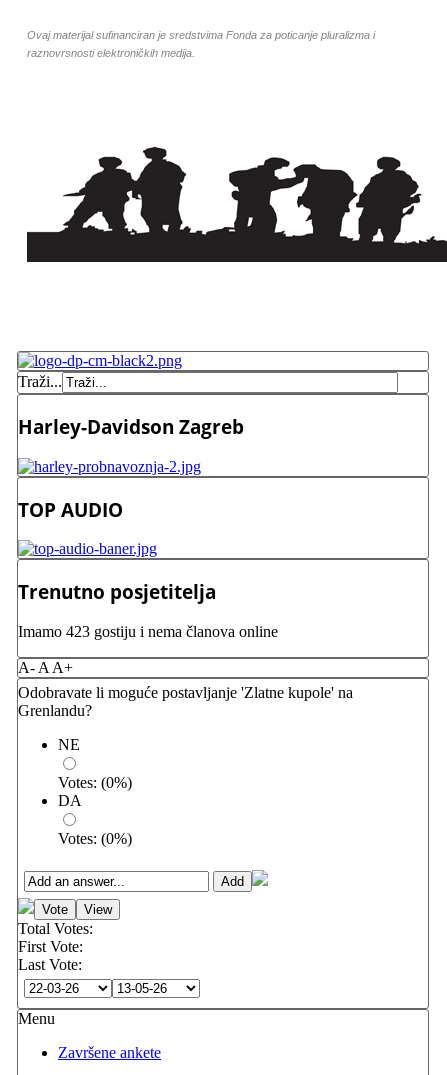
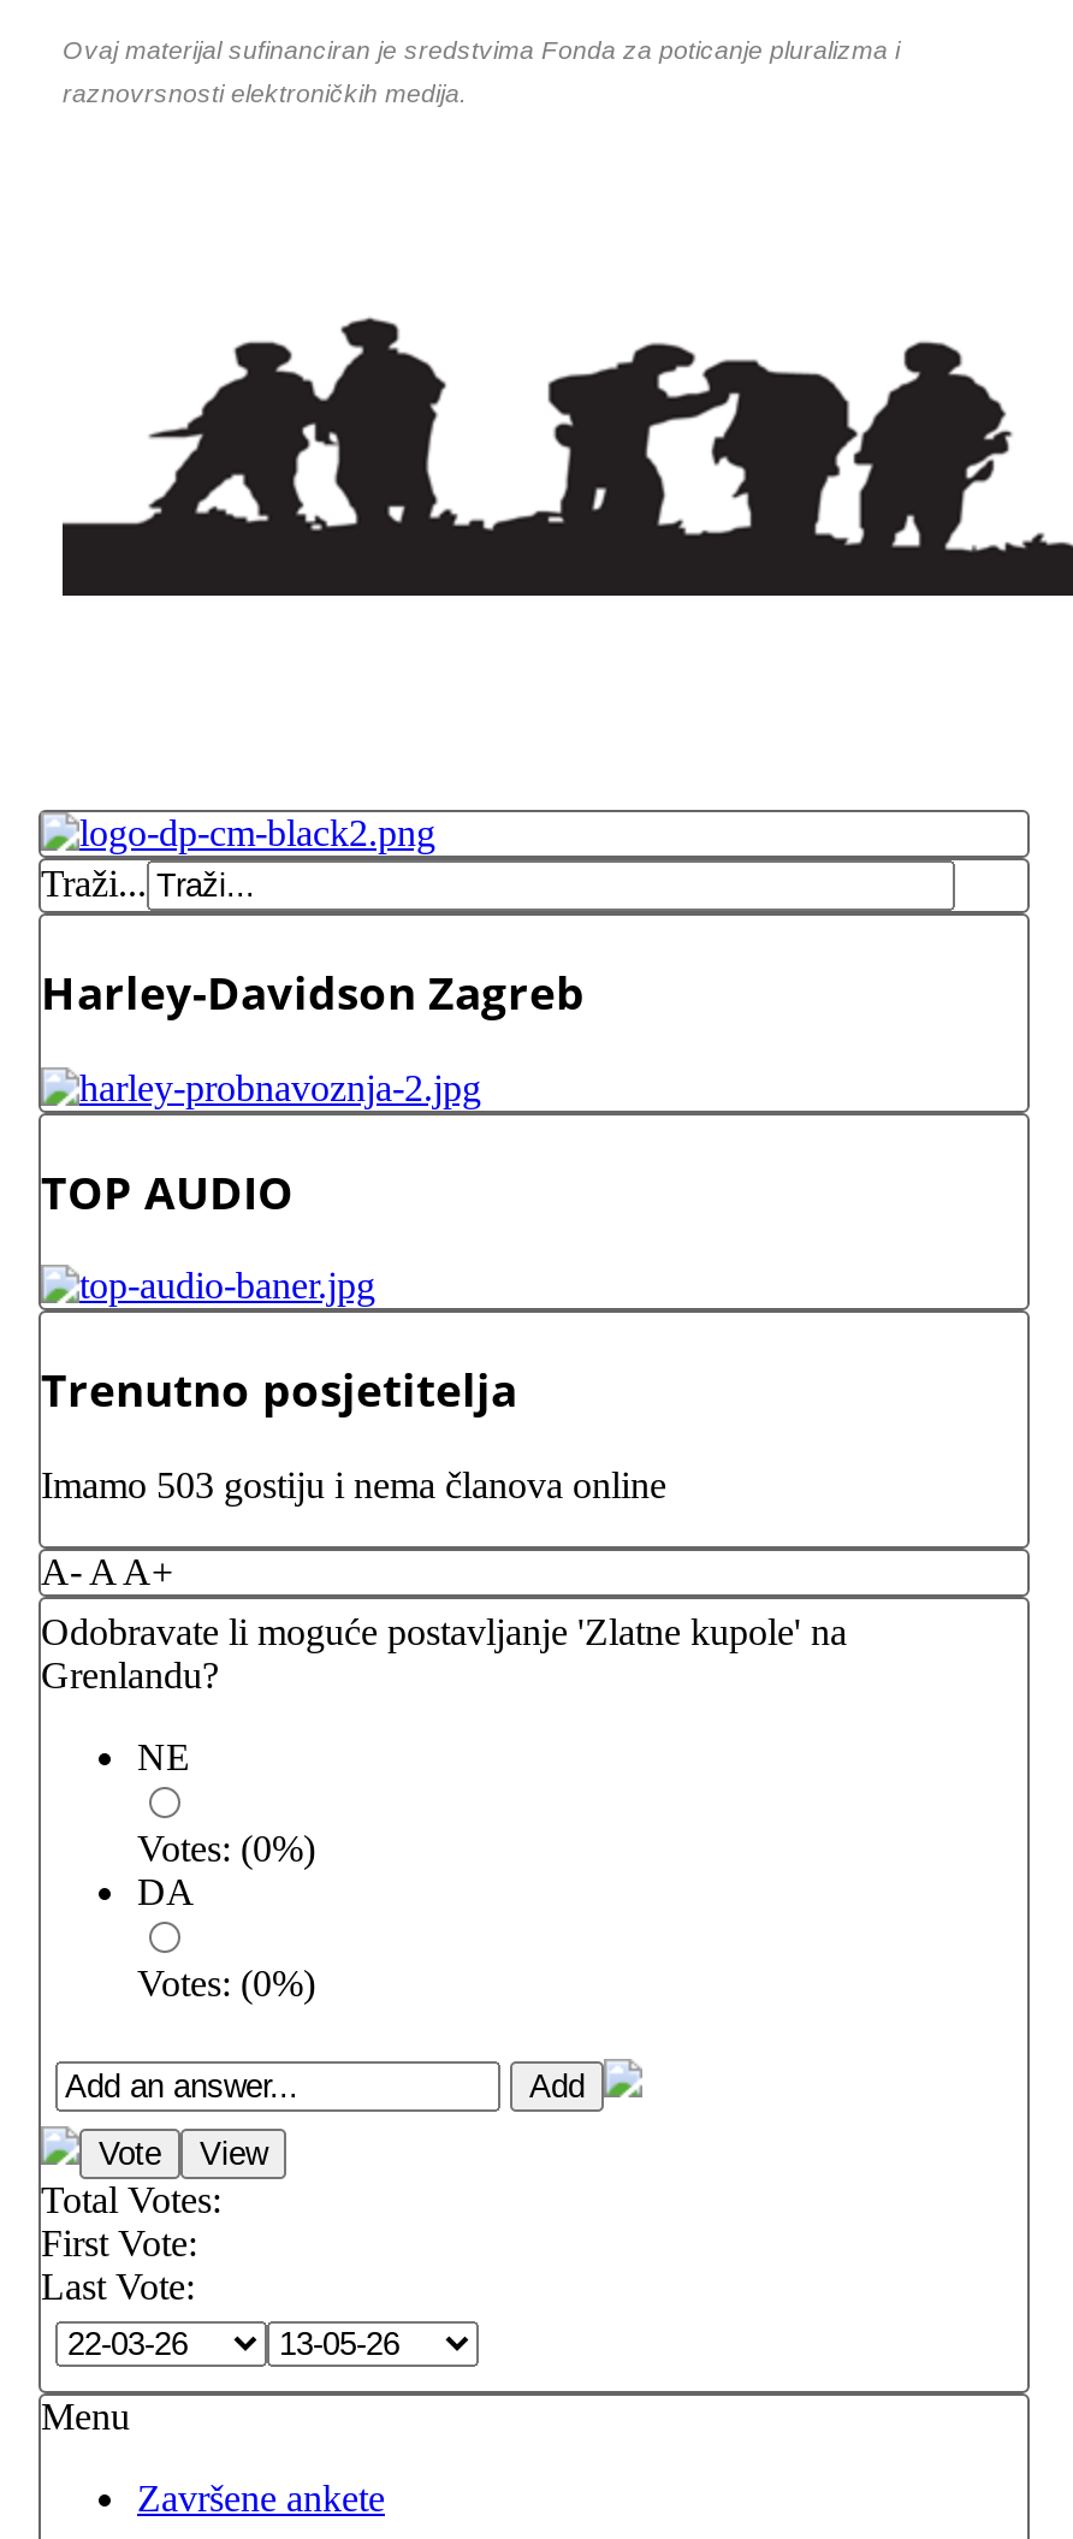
[18,623,278,640] Imamo 423 gostiju i nema članova online -> [41,1464,666,1505] Imamo 503 gostiju i nema članova online

